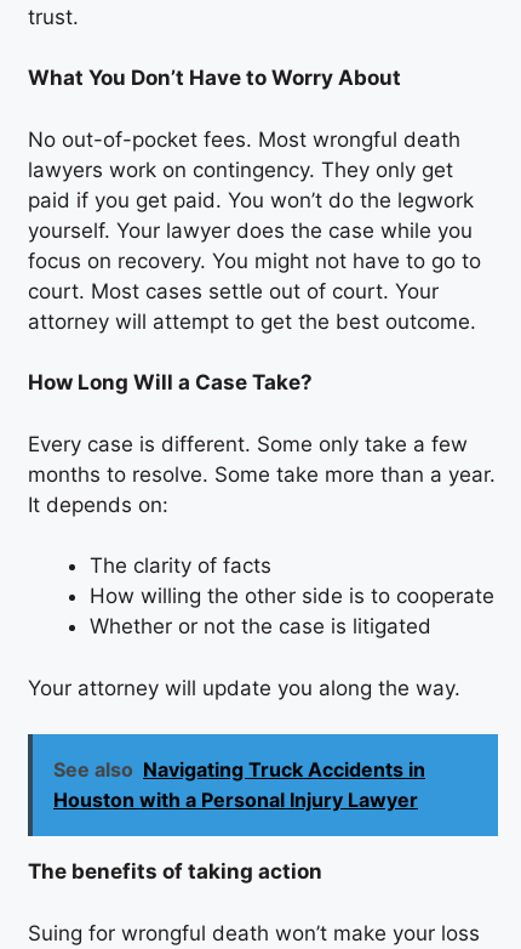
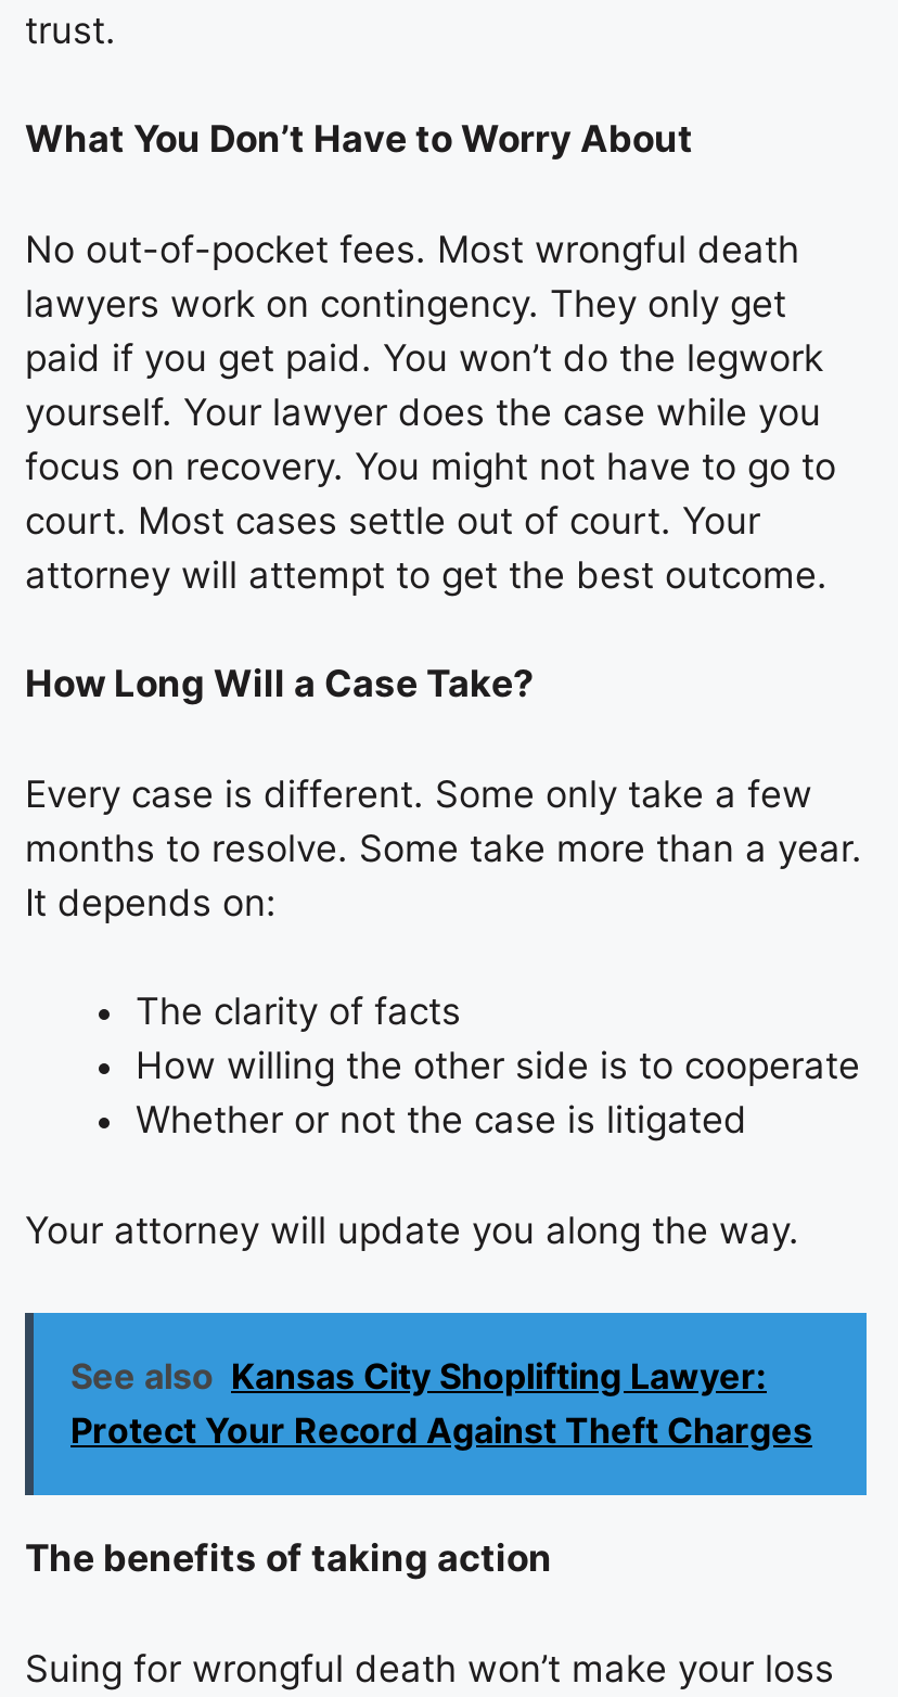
[53,757,425,812] See also Navigating Truck Accidents in | Houston with a Personal Injury Lawyer -> [70,1354,812,1452] See also Kansas City Shoplifting Lawyer: | Protect Your Record Against Theft Charges

